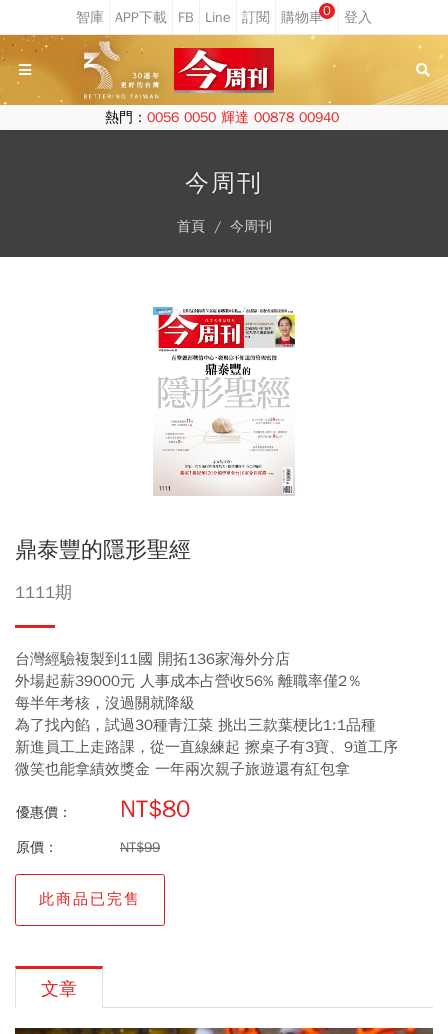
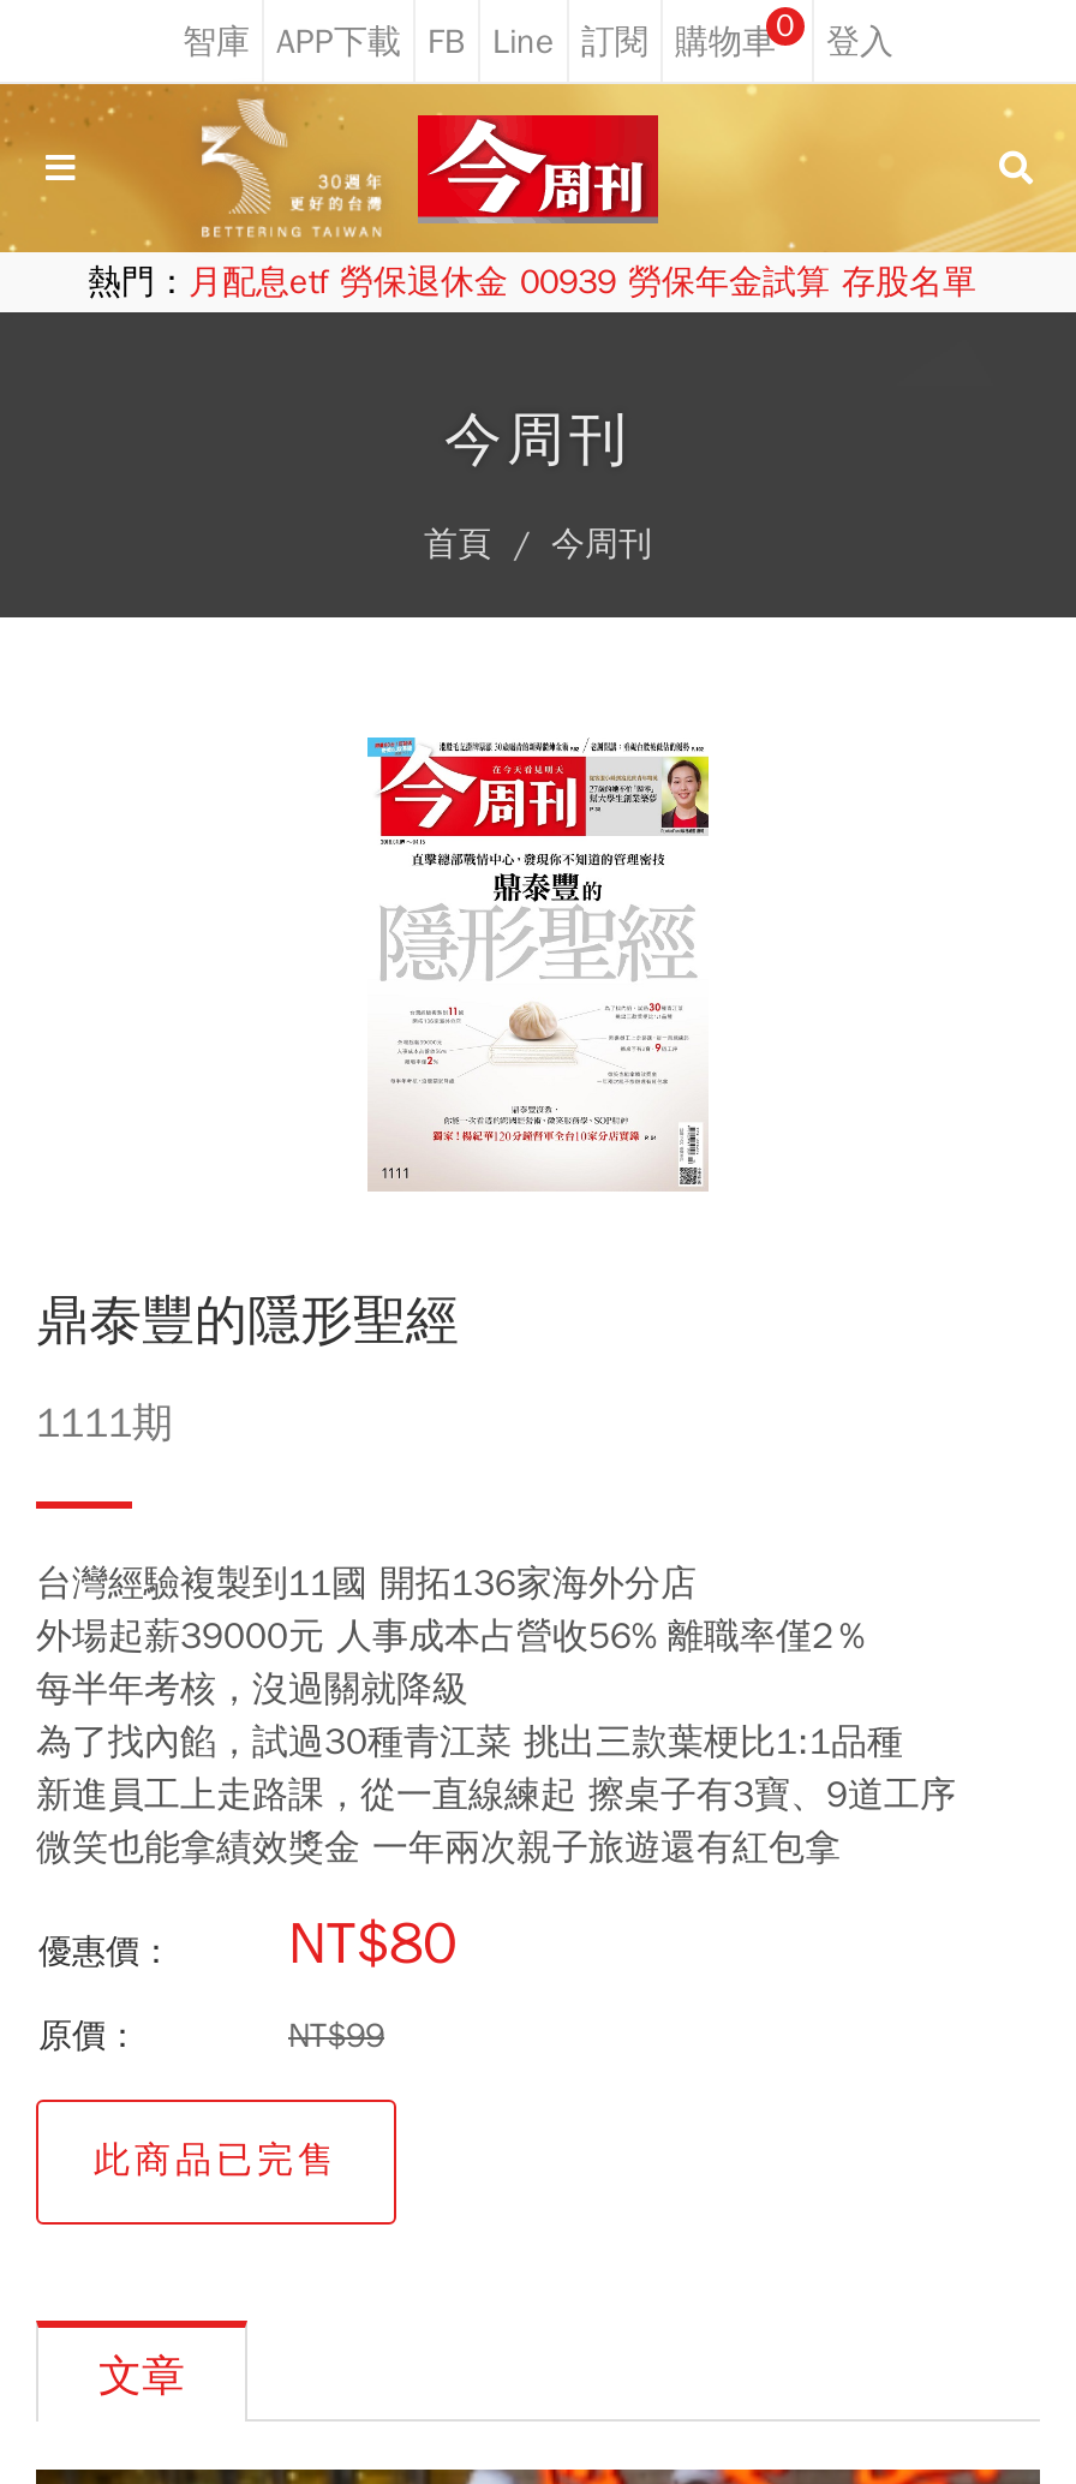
[104,109,338,126] 熱門：0056 0050 輝達 00878 00940 -> [88,262,976,303] 熱門：月配息etf 勞保退休金 00939 勞保年金試算 存股名單

